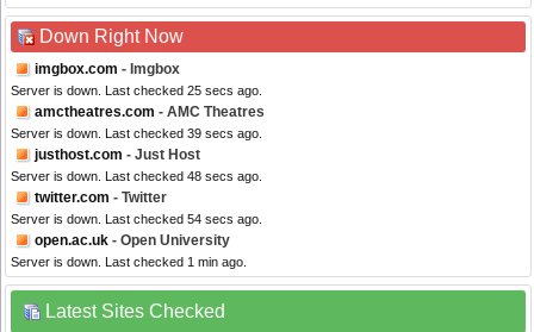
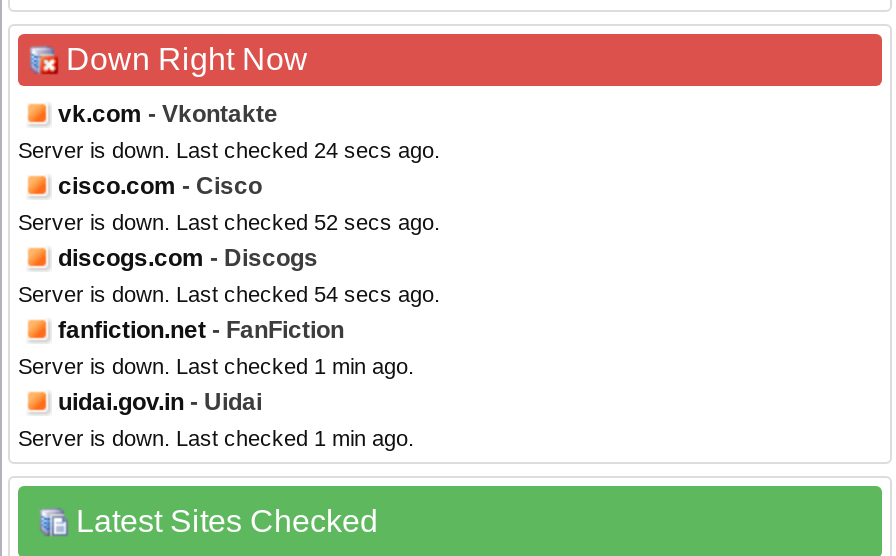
[11,61,265,206] imgbox.com - Imgbox | Server is down. Last checked 25 secs ago. | amctheatres.com - AMC Theatres | Server is down. Last checked 39 secs ago. | justhost.com - Just Host | Server is down. Last checked 48 secs ago. | twitter.com - Twitter -> [18,100,440,272] vk.com - Vkontakte | Server is down. Last checked 24 secs ago. | cisco.com - Cisco | Server is down. Last checked 52 secs ago. | discogs.com - Discogs
moved [11,212,262,226] -> [18,282,440,306]: Server is down. Last checked 54 secs ago.
[35,232,230,249] open.ac.uk - Open University -> [18,316,414,416] fanfiction.net - FanFiction | Server is down. Last checked 1 min ago. | uidai.gov.in - Uidai

